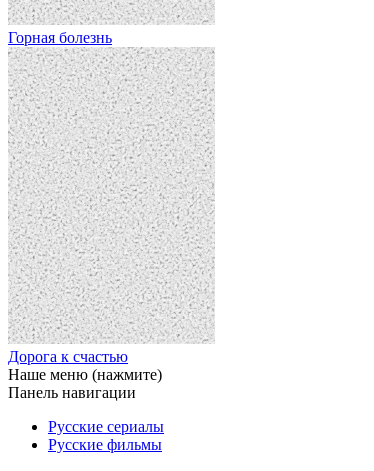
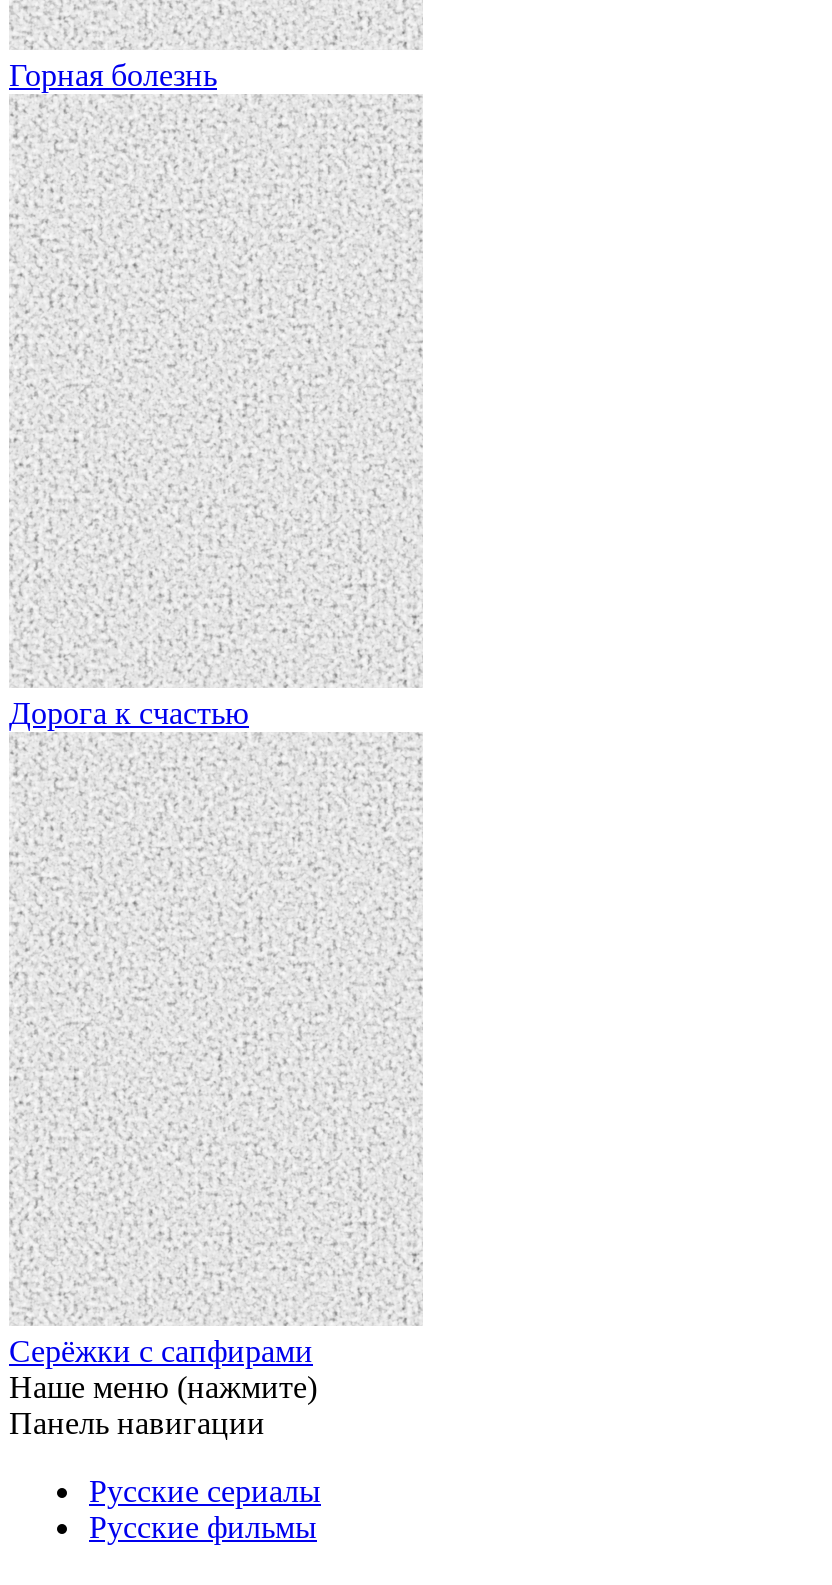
none -> [9,1334,313,1368] Серёжки с сапфирами

